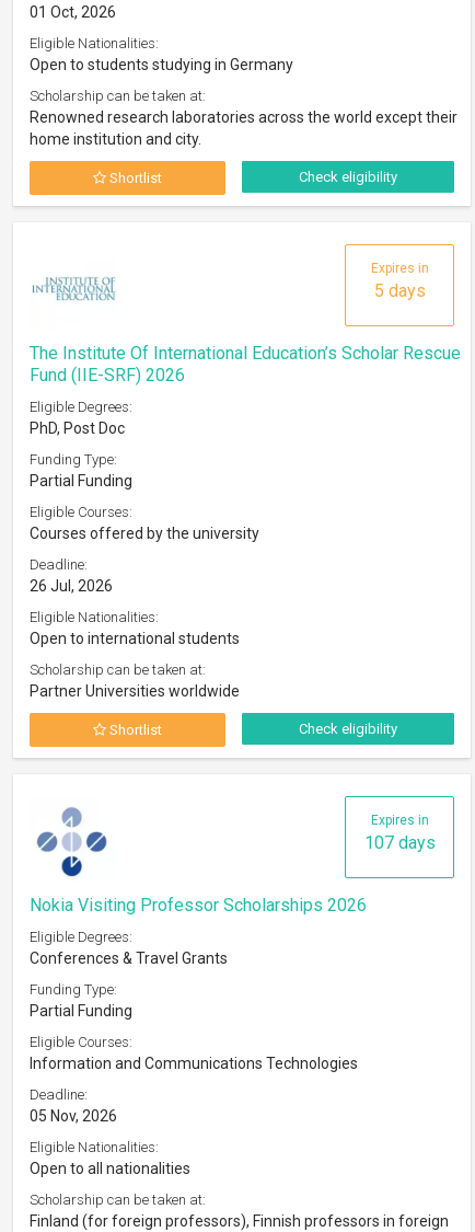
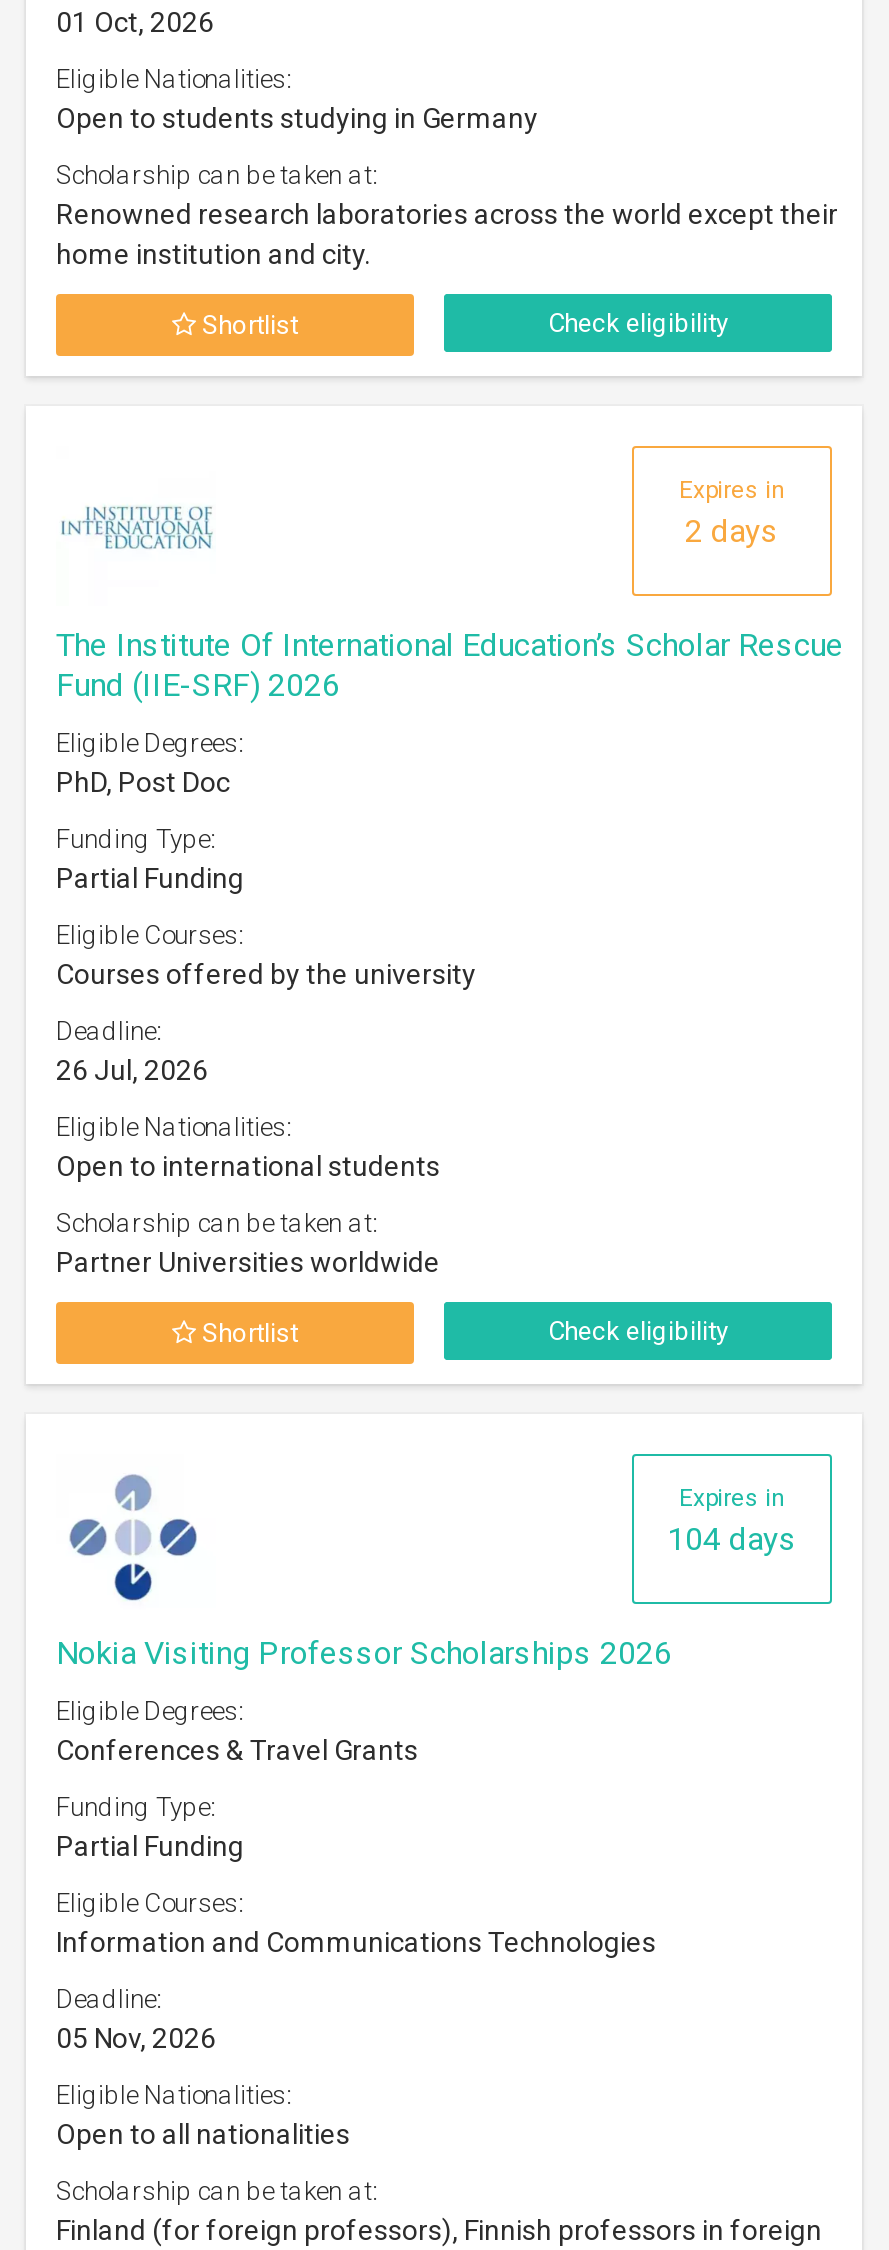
[374,280,425,301] 5 days -> [685,512,779,550] 2 days
[364,832,435,853] 107 days -> [667,1520,797,1558] 104 days

